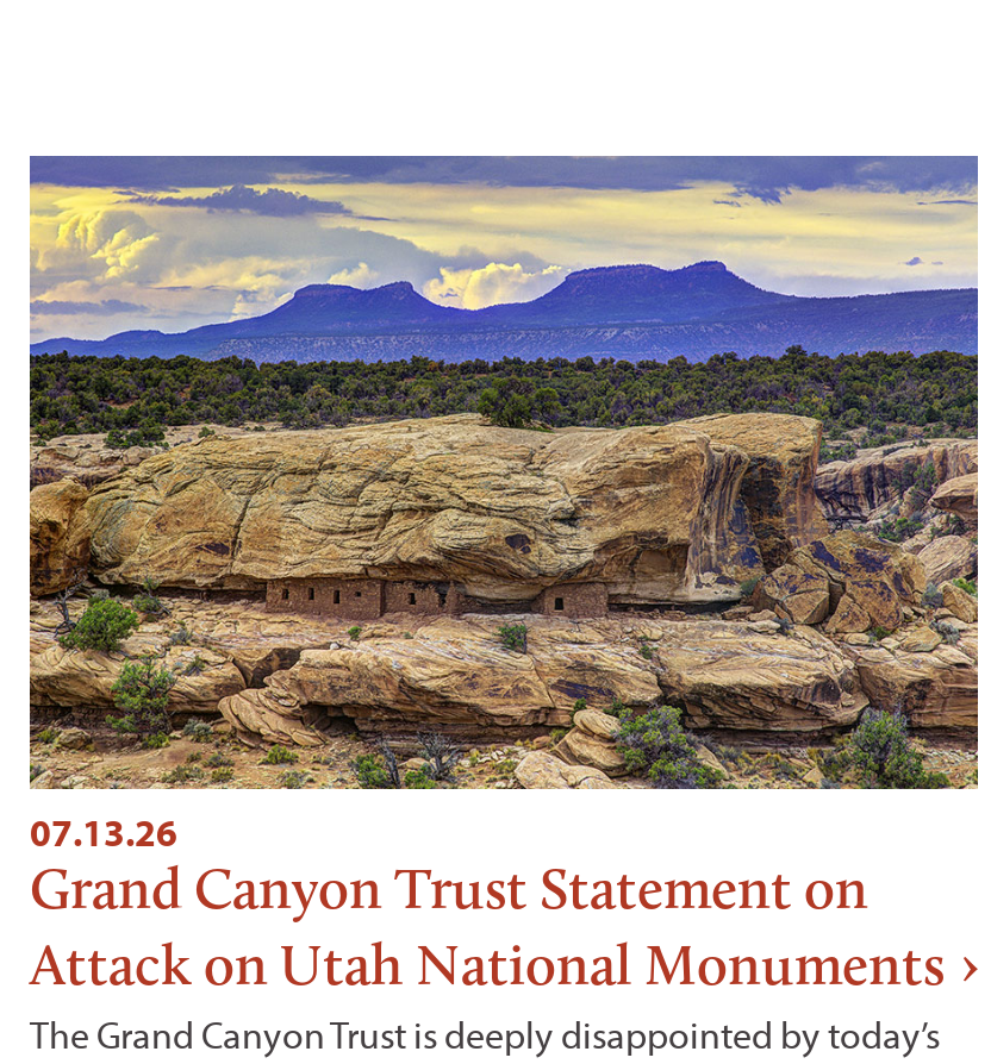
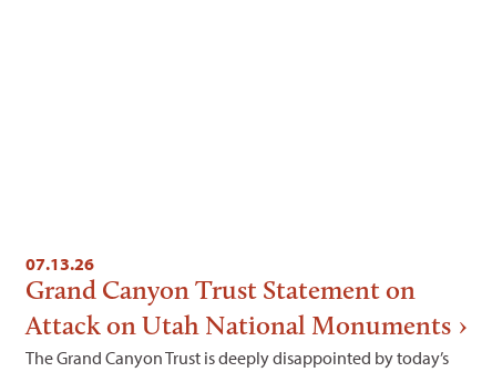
[27,154,980,794] [image] -> none

